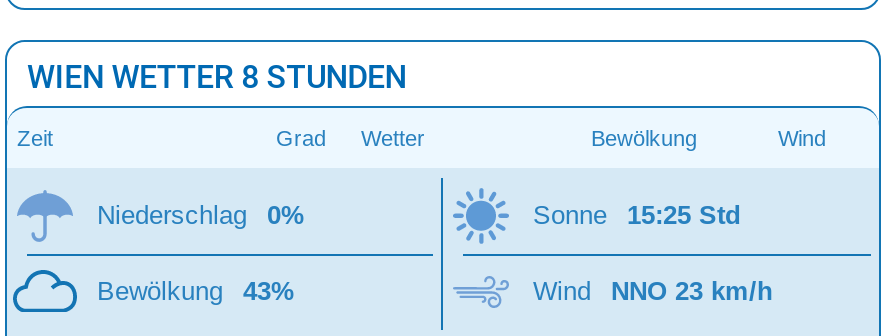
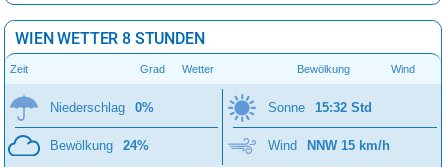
[533,200,741,230] Sonne 15:25 Std -> [268,100,372,115] Sonne 15:32 Std
[97,276,295,306] Bewölkung 43% -> [50,138,149,153] Bewölkung 24%
[533,276,773,306] Wind NNO 23 km/h -> [268,138,390,153] Wind NNW 15 km/h

